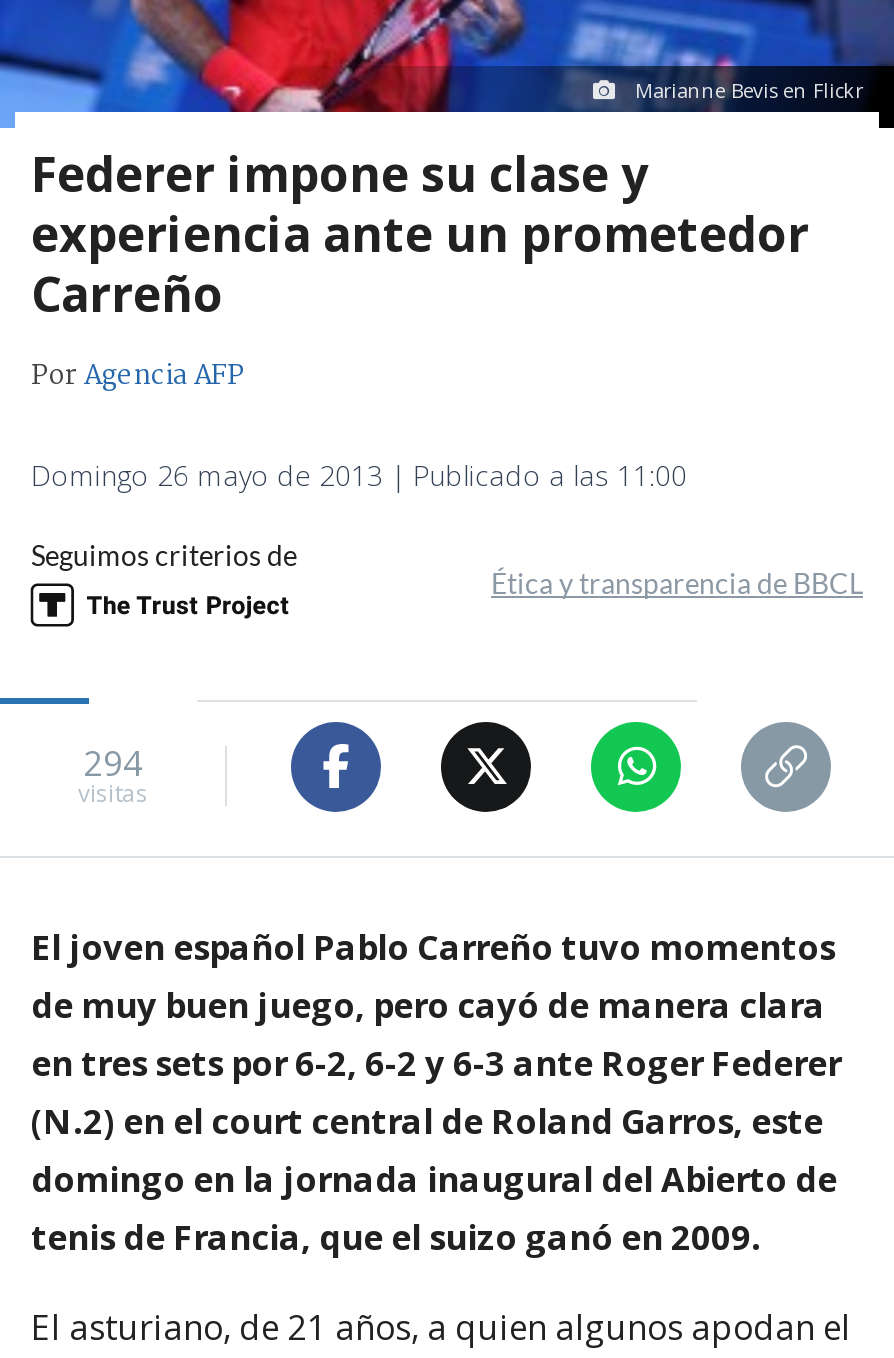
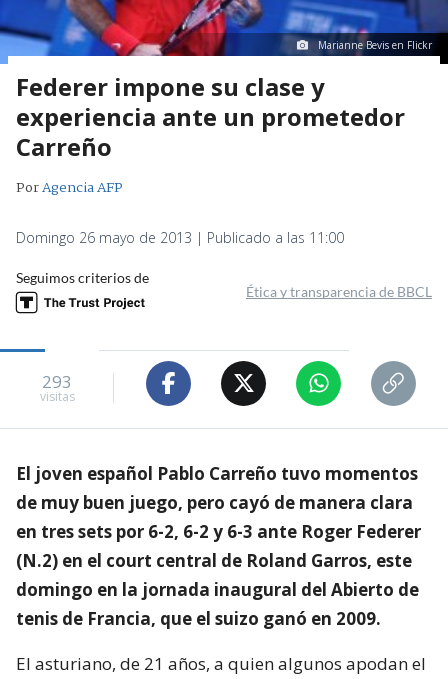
[83,741,143,787] 294 -> [42,370,72,393] 293

